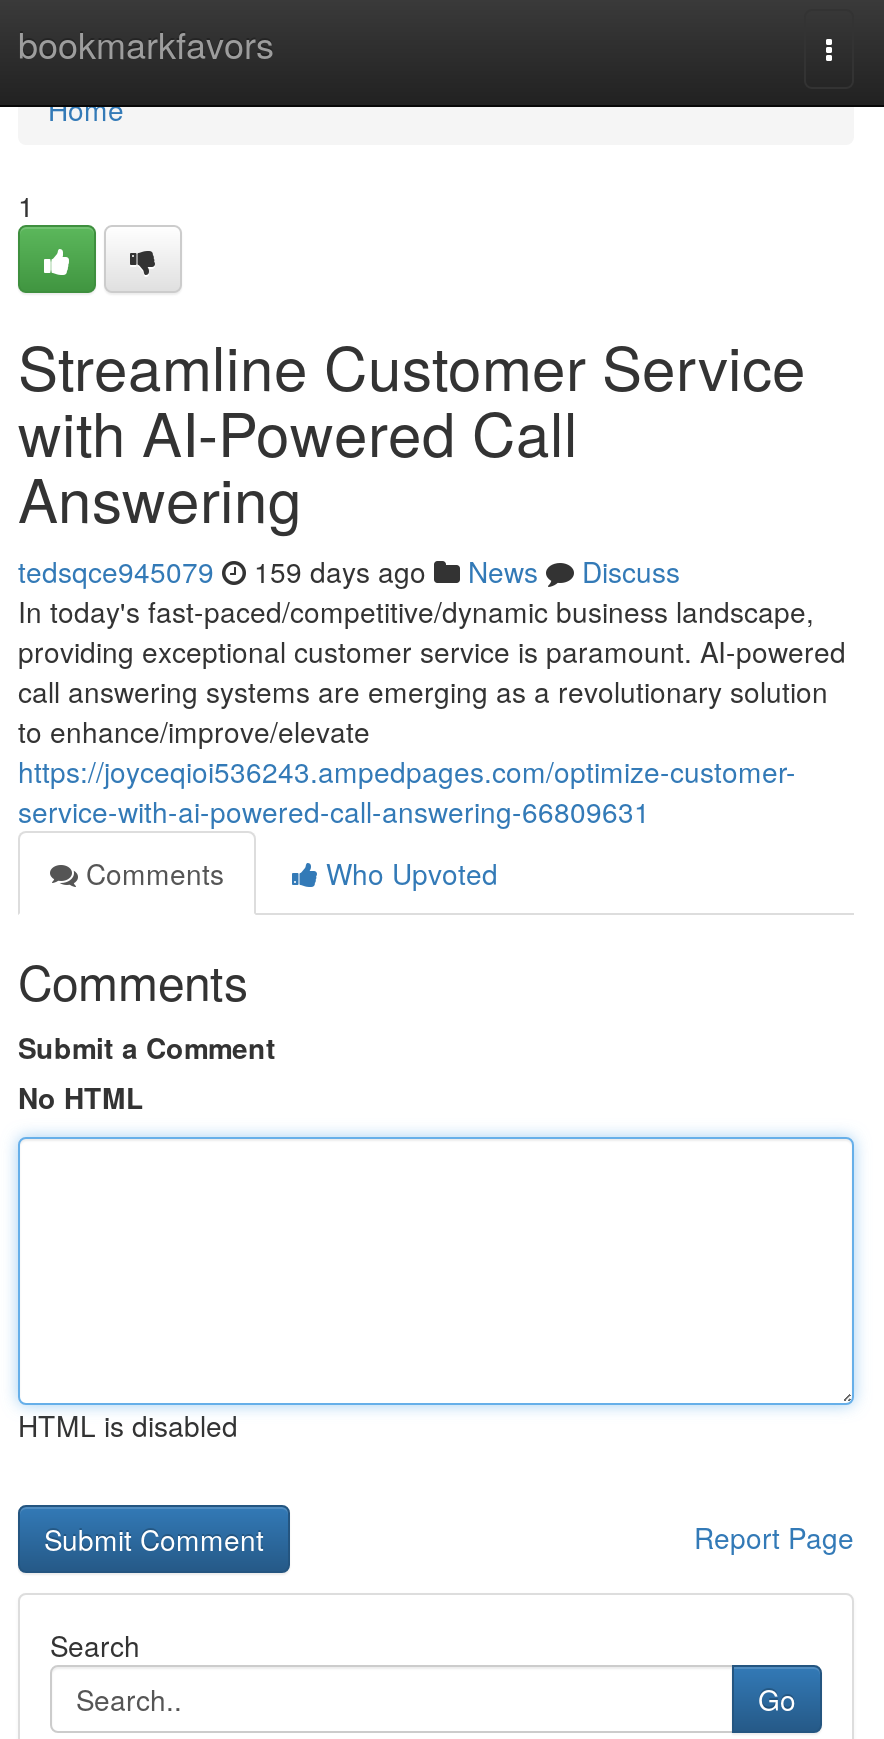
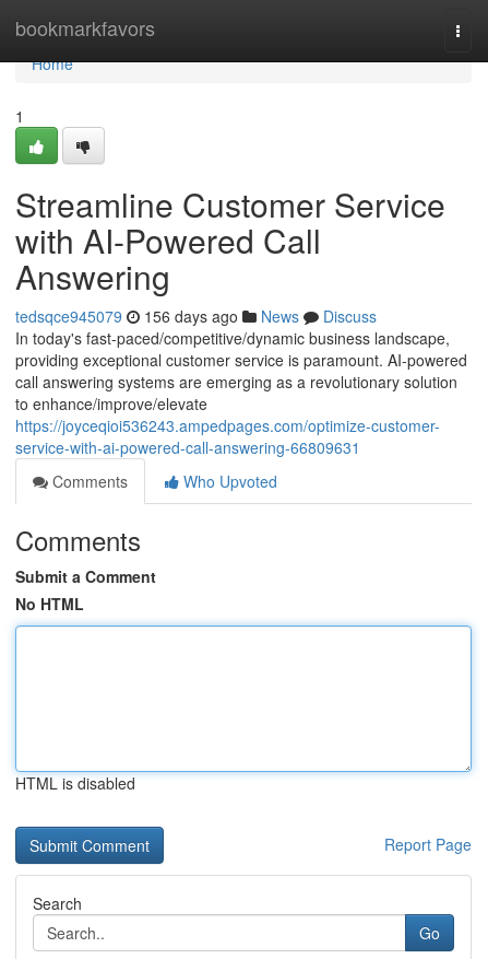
[18,551,680,591] tedsqce945079 159 days ago News Discuss -> [15,305,377,327] tedsqce945079 156 days ago News Discuss

